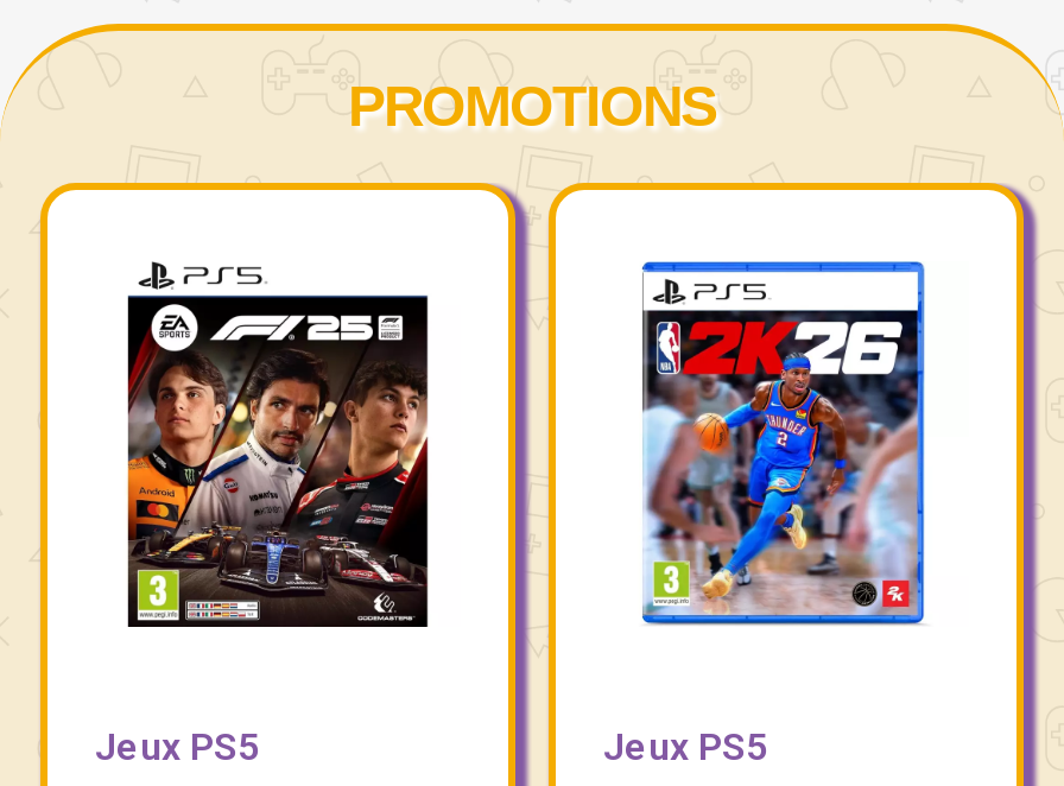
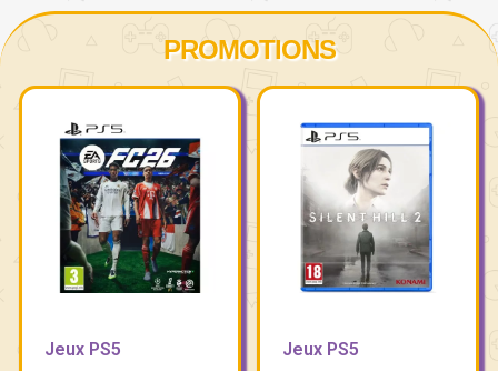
[126,297,430,625] [image] -> [59,139,201,292] [image]
[641,309,919,617] [image] -> [300,146,430,289] [image]

